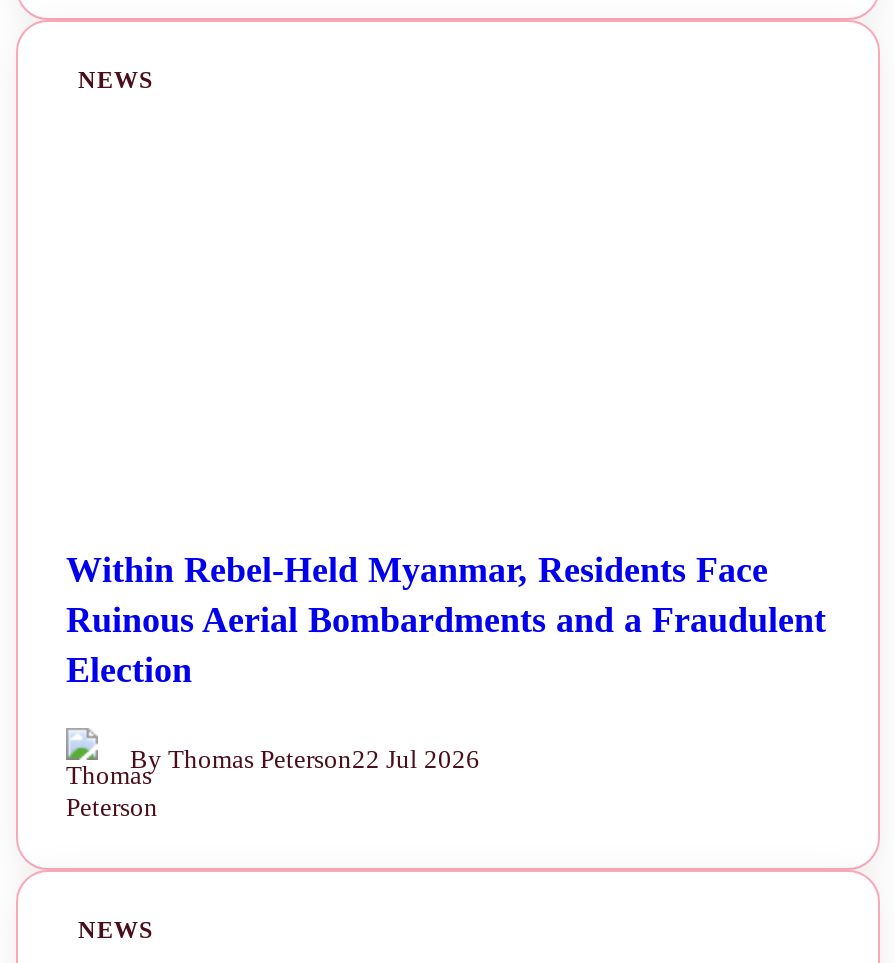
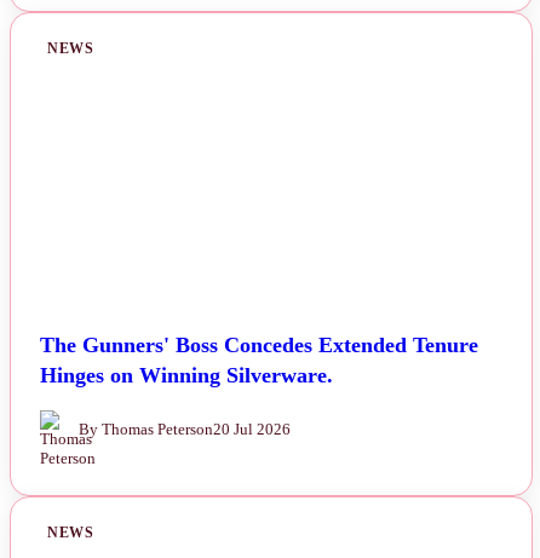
[66,550,826,690] Within Rebel-Held Myanmar, Residents Face | Ruinous Aerial Bombardments and a Fraudulent | Election -> [40,333,478,388] The Gunners' Boss Concedes Extended Tenure | Hinges on Winning Silverware.
[130,744,480,774] By Thomas Peterson22 Jul 2026 -> [79,420,291,438] By Thomas Peterson20 Jul 2026

